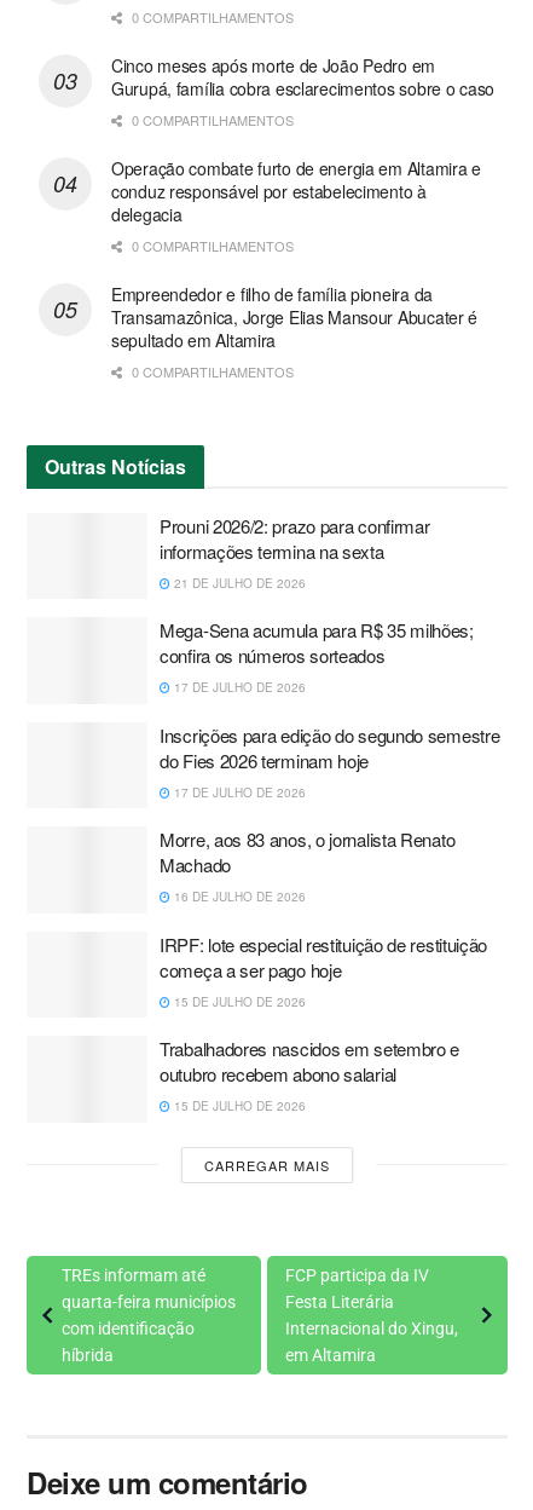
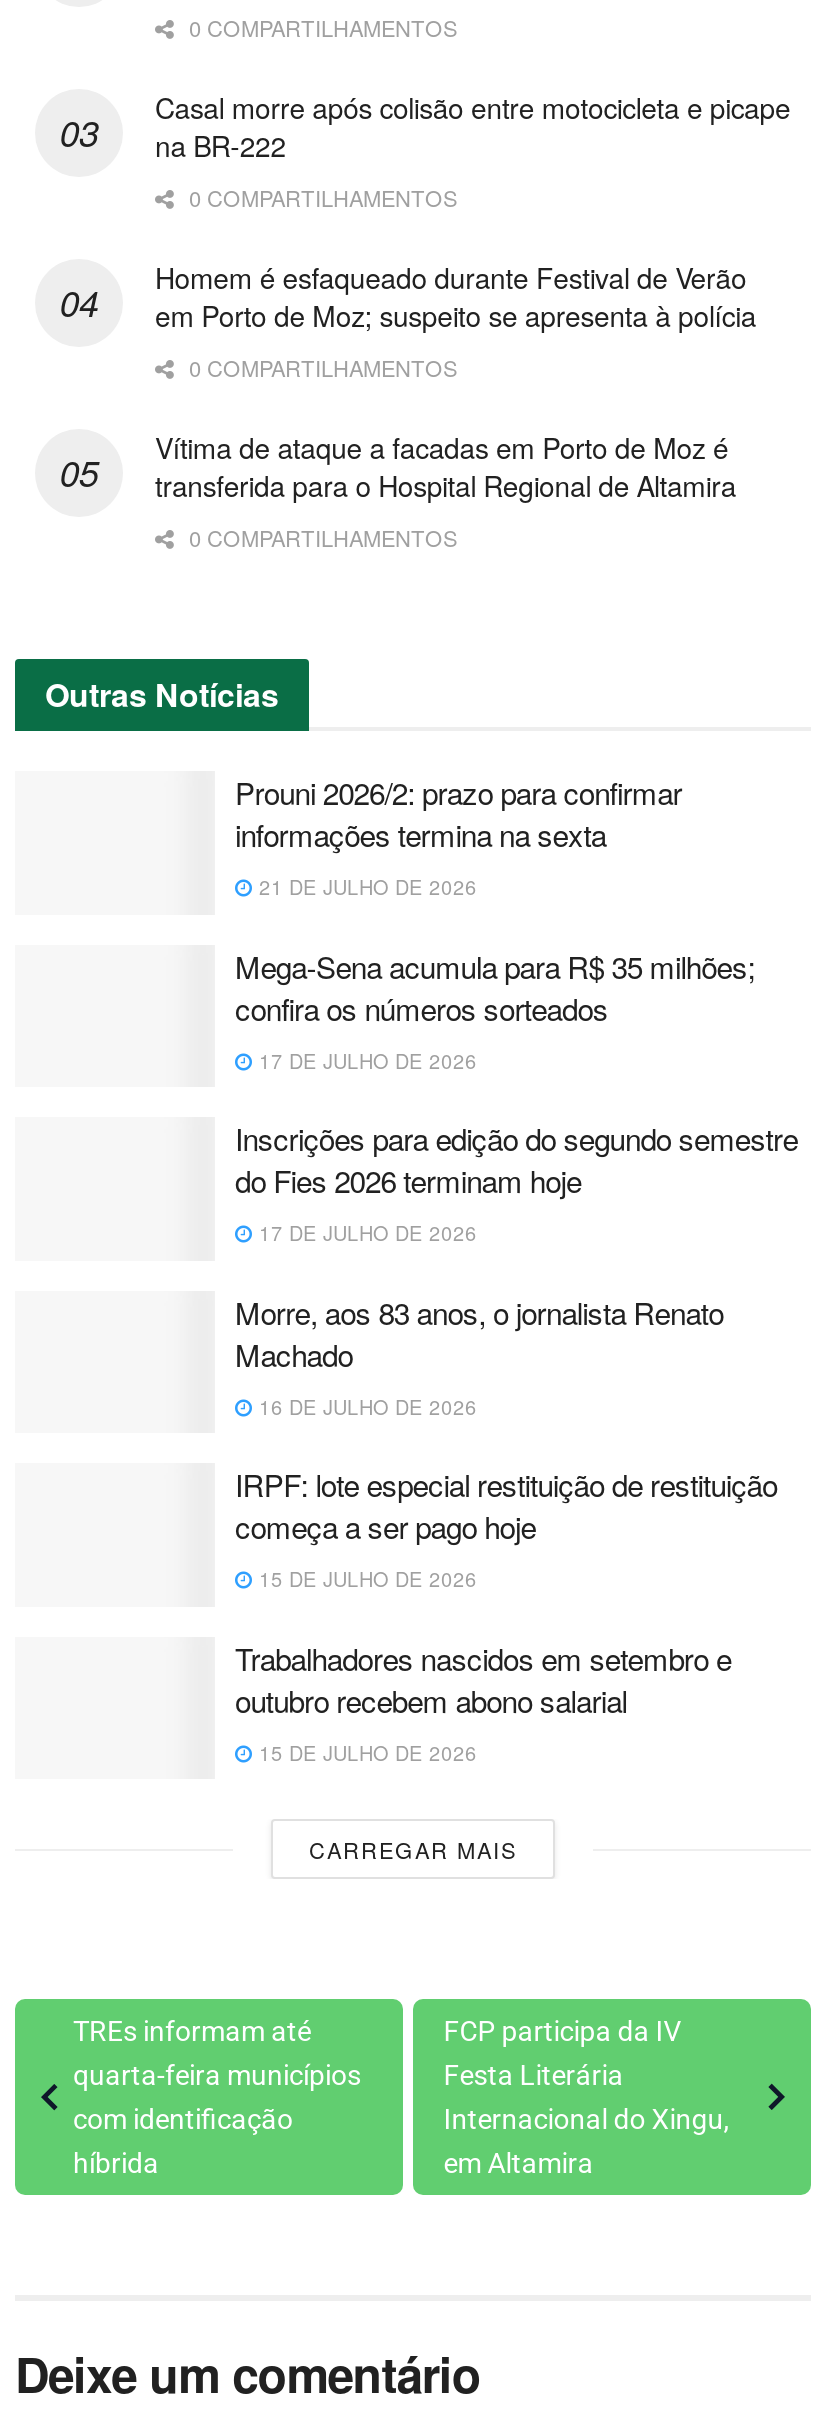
[111,53,494,100] Cinco meses após morte de João Pedro em | Gurupá, família cobra esclarecimentos sobre o caso -> [155,88,790,166] Casal morre após colisão entre motocicleta e picape | na BR-222
[111,156,481,226] Operação combate furto de energia em Altamira e | conduz responsável por estabelecimento à | delegacia -> [155,258,756,336] Homem é esfaqueado durante Festival de Verão | em Porto de Moz; suspeito se apresenta à polícia
[111,282,478,352] Empreendedor e filho de família pioneira da | Transamazônica, Jorge Elias Mansour Abucater é | sepultado em Altamira -> [155,428,736,506] Vítima de ataque a facadas em Porto de Moz é | transferida para o Hospital Regional de Altamira

